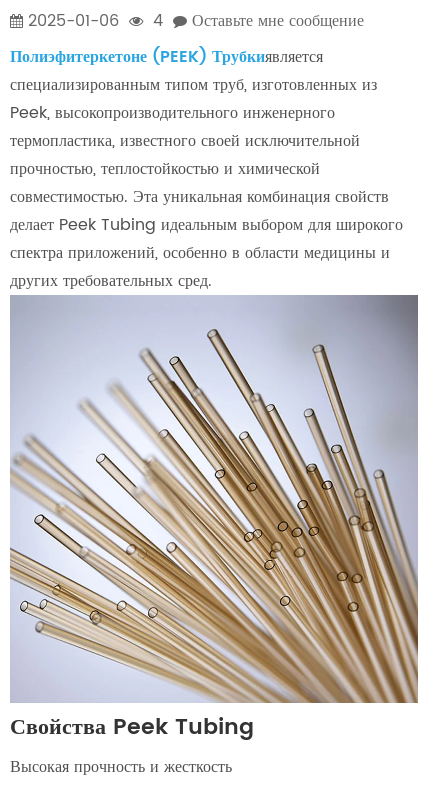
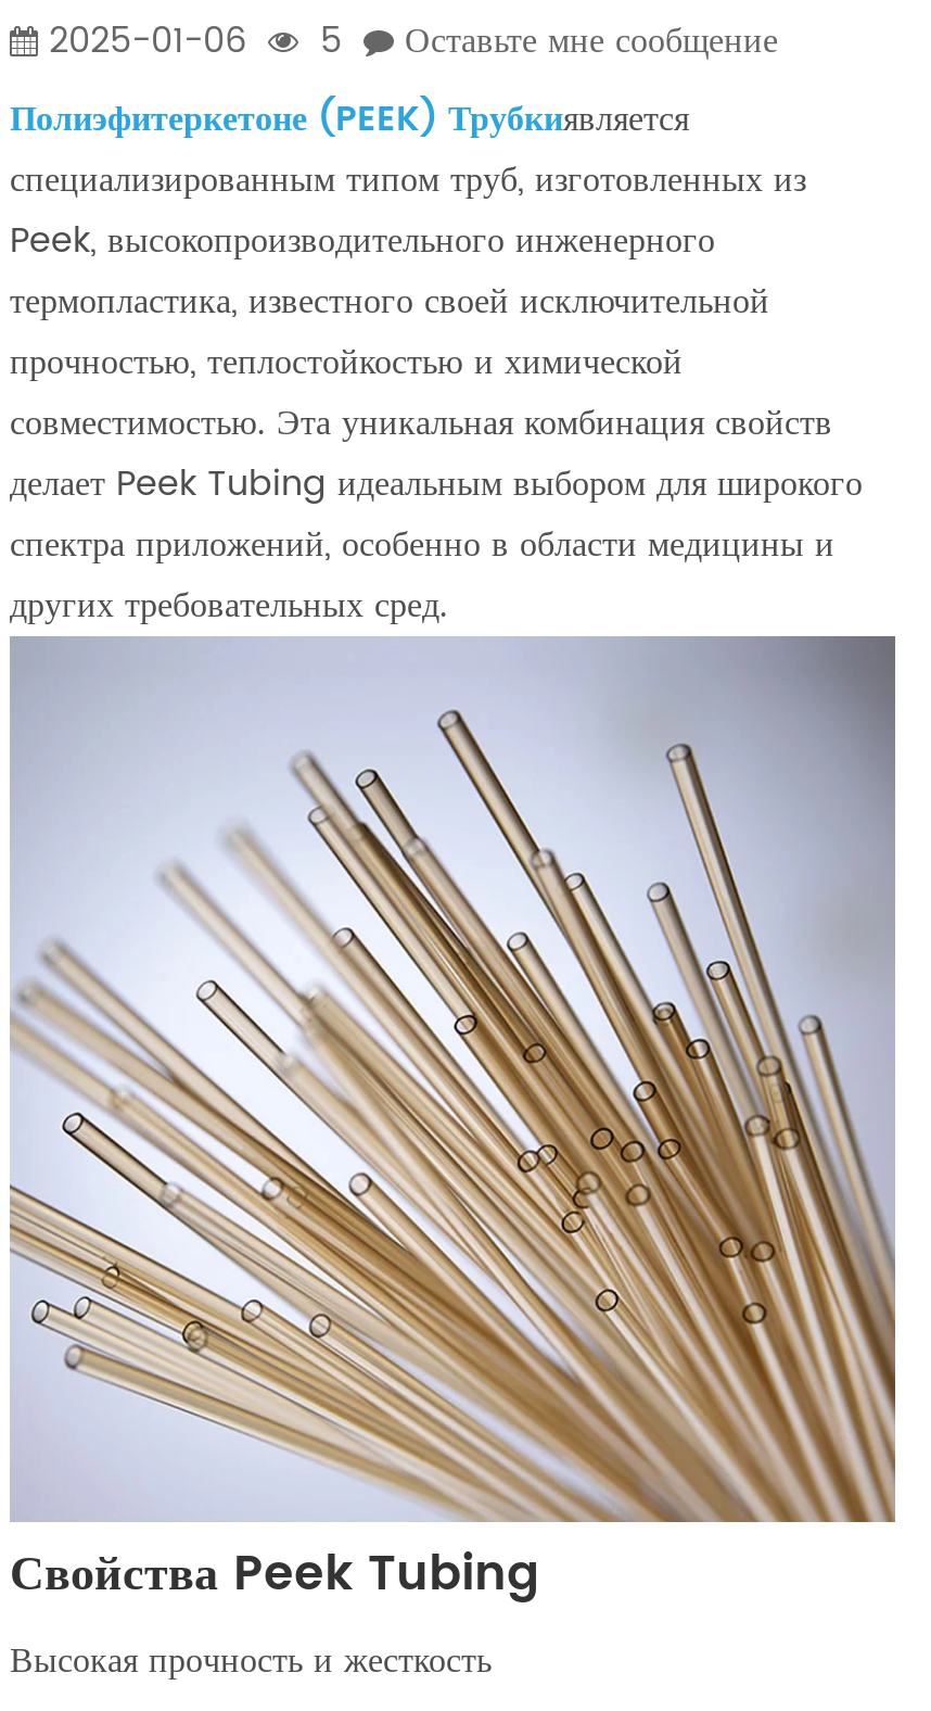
[28,8,364,34] 2025-01-06 4 Оставьте мне сообщение -> [49,13,778,69] 2025-01-06 5 Оставьте мне сообщение

